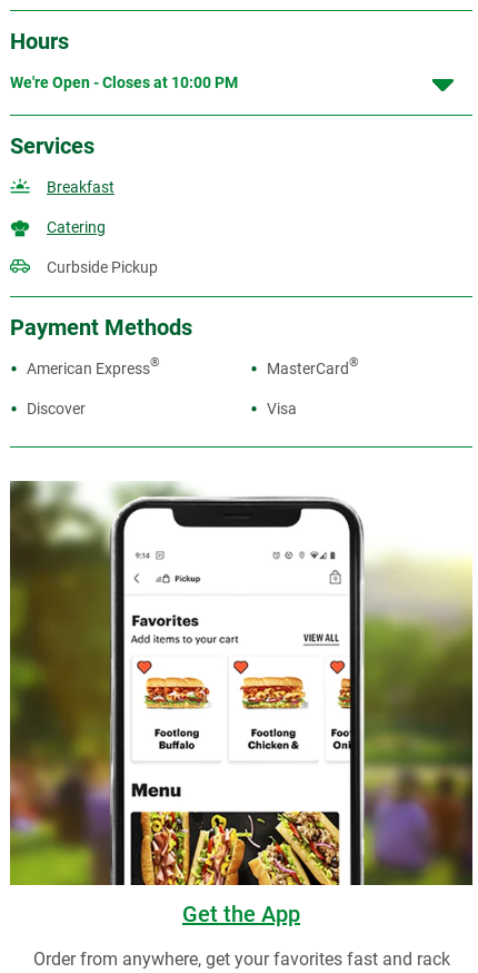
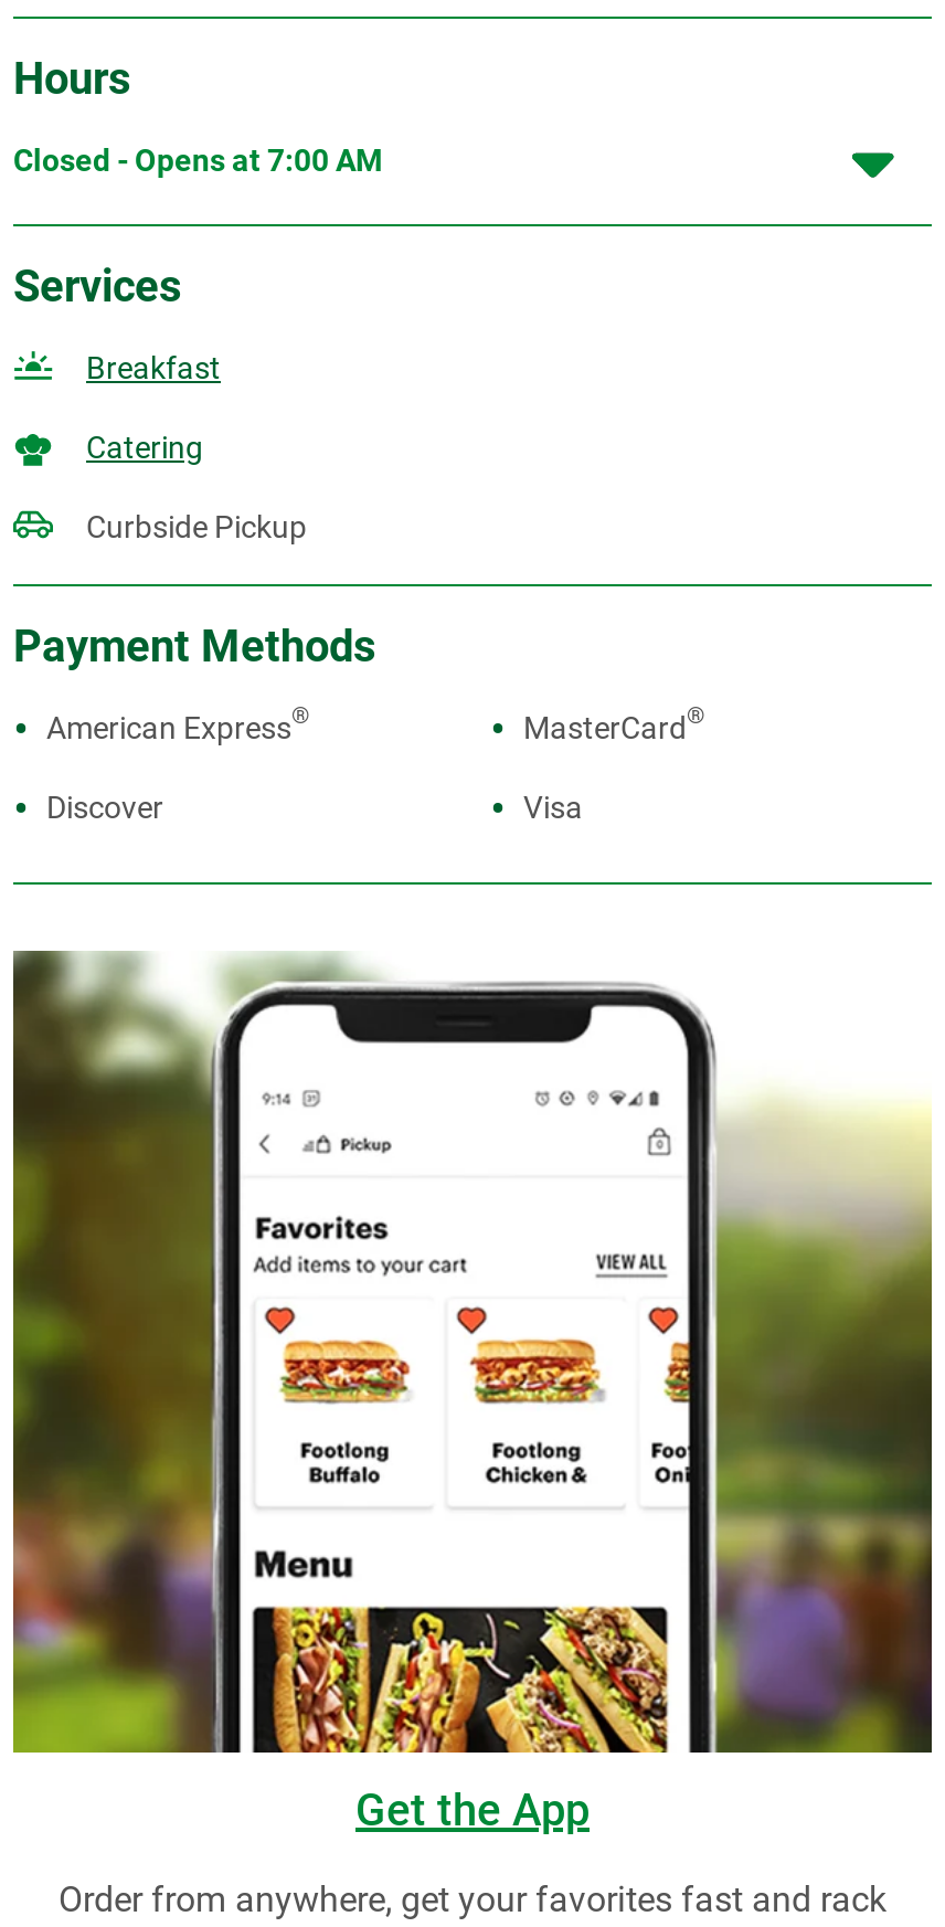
[10,73,238,91] We're Open - Closes at 10:00 PM -> [13,142,382,178] Closed - Opens at 7:00 AM

